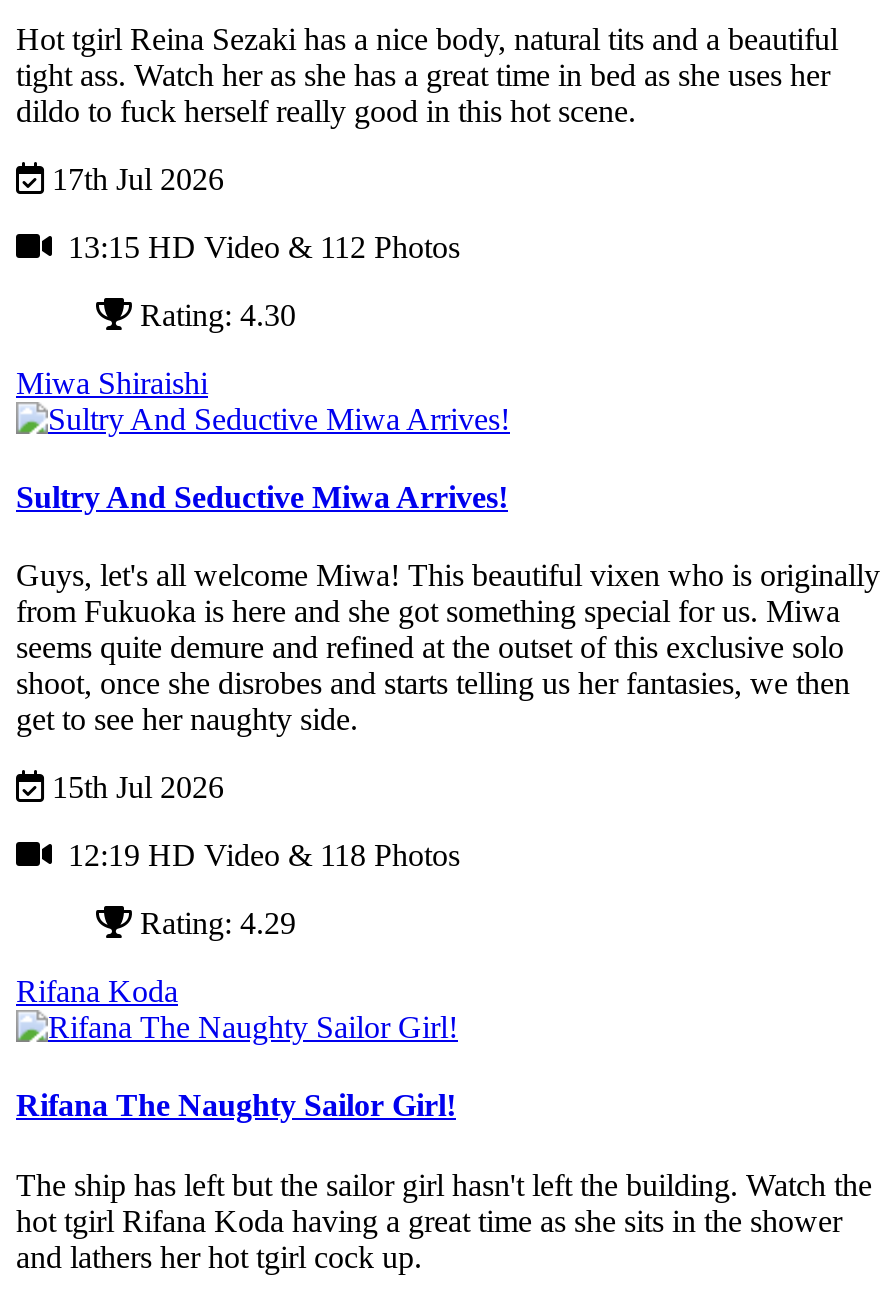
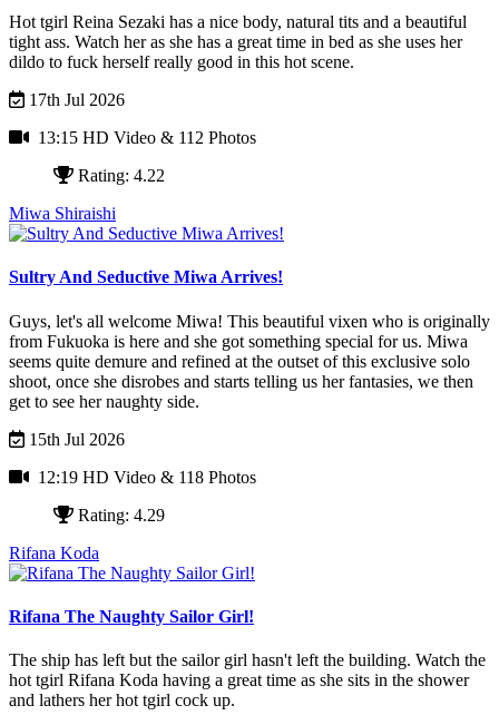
[132,297,296,331] Rating: 4.30 -> [74,166,165,185] Rating: 4.22

